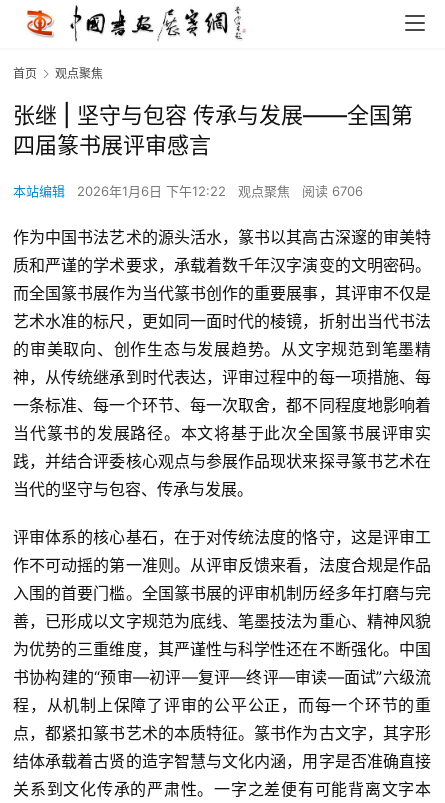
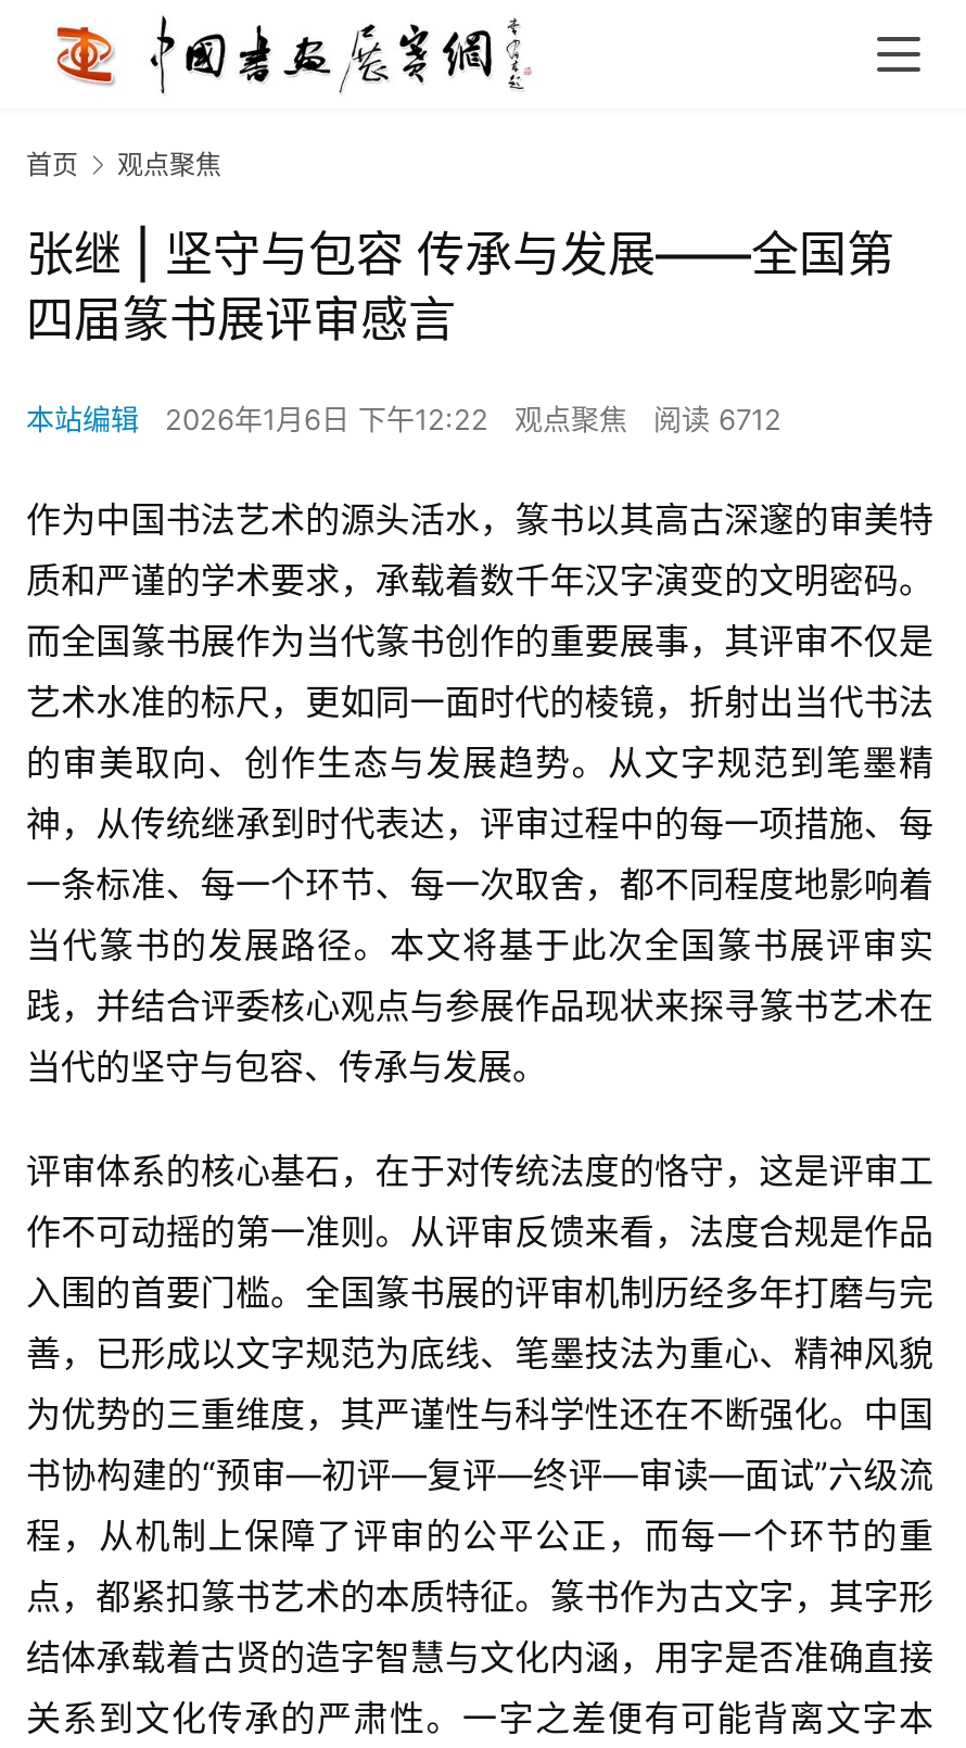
[13,183,363,199] 本站编辑 2026年1月6日 下午12:22 观点聚焦 阅读 6706 -> [26,402,781,437] 本站编辑 2026年1月6日 下午12:22 观点聚焦 阅读 6712

